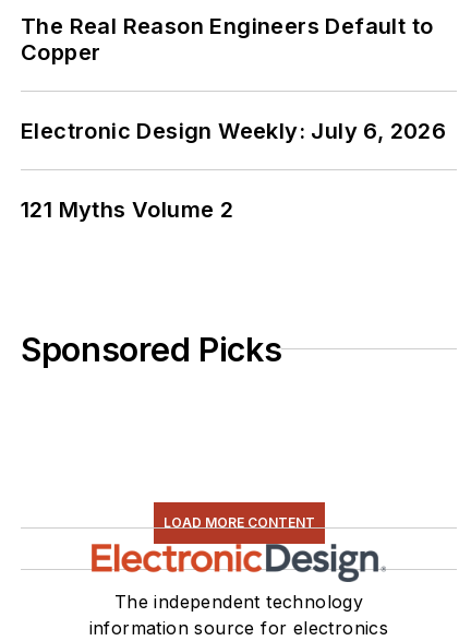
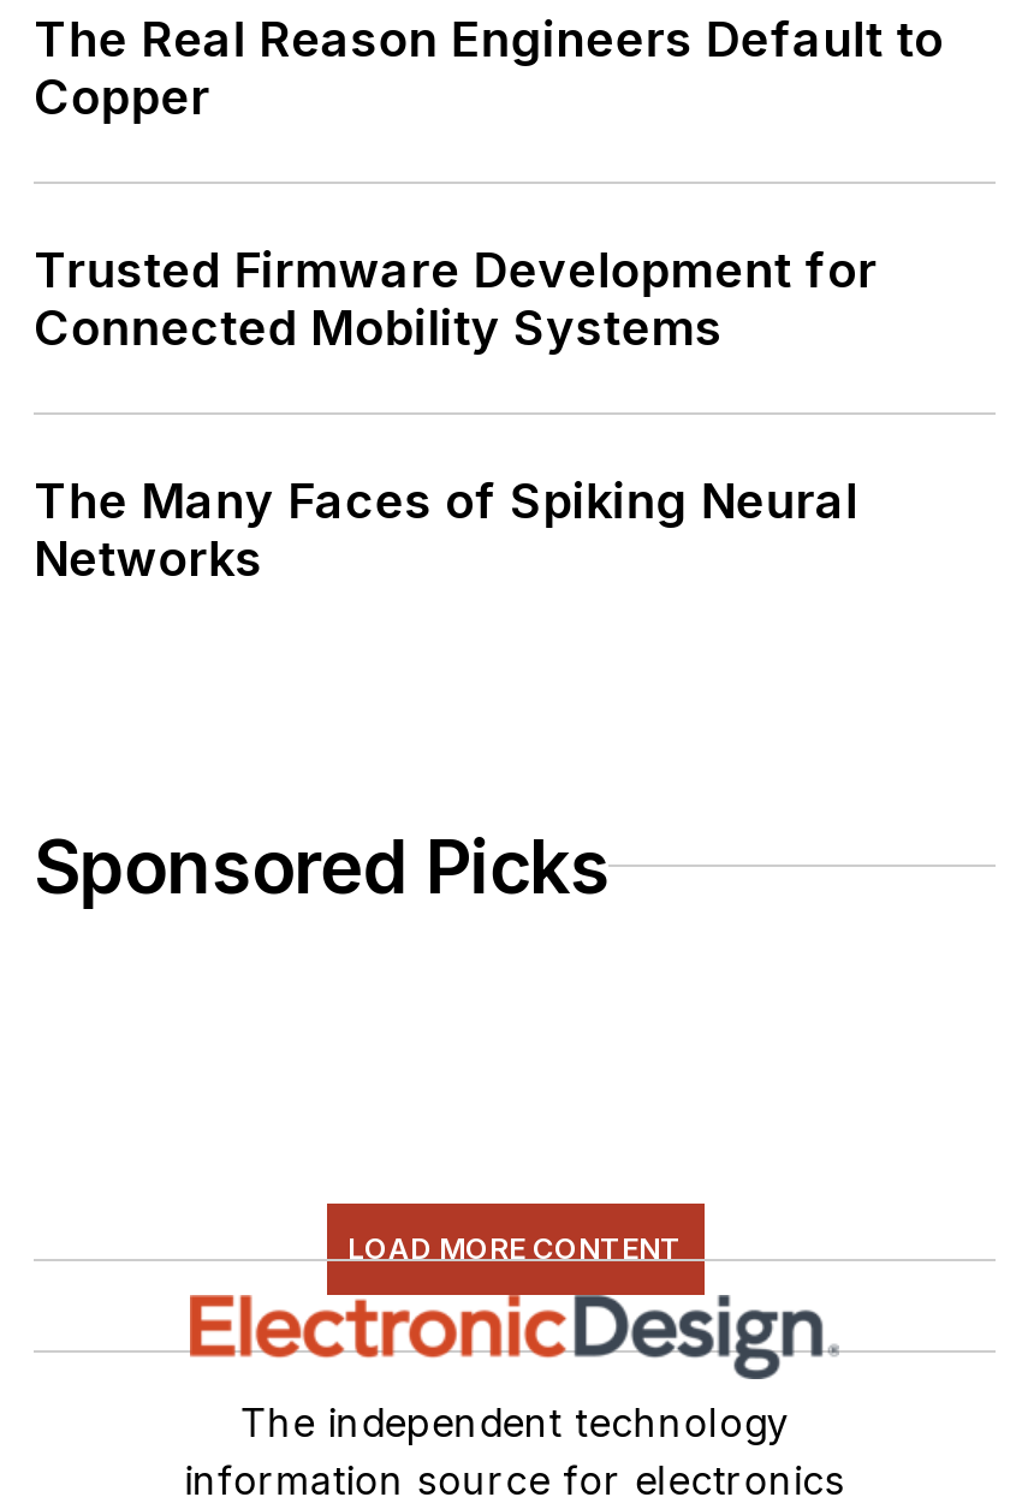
[21,118,446,144] Electronic Design Weekly: July 6, 2026 -> [34,241,877,357] Trusted Firmware Development for | Connected Mobility Systems
[21,196,234,223] 121 Myths Volume 2 -> [34,472,858,588] The Many Faces of Spiking Neural | Networks

